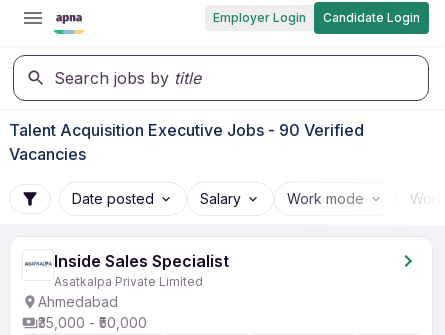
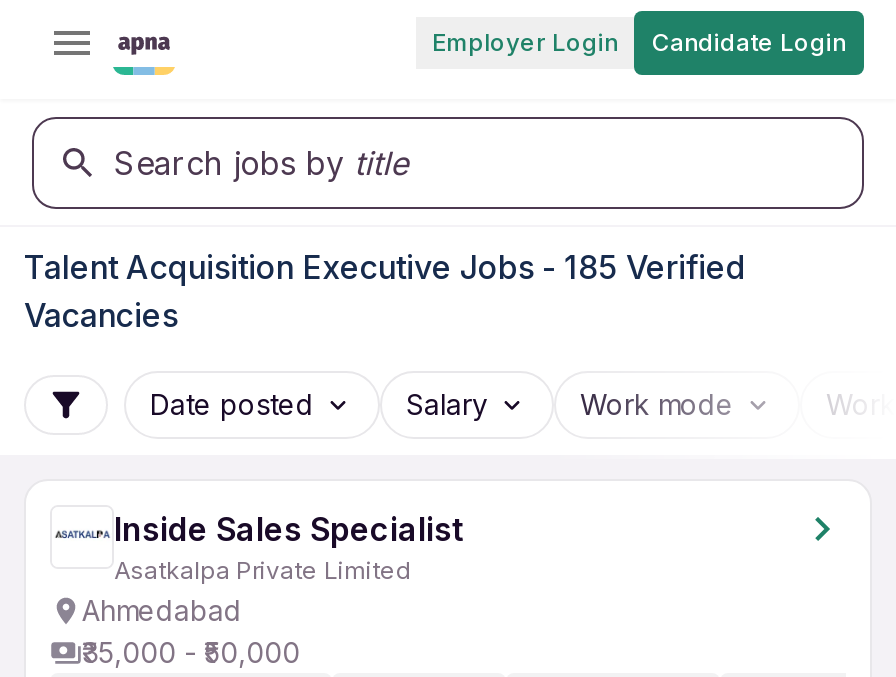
[9,120,364,140] Talent Acquisition Executive Jobs - 90 Verified -> [24,247,746,287] Talent Acquisition Executive Jobs - 185 Verified

